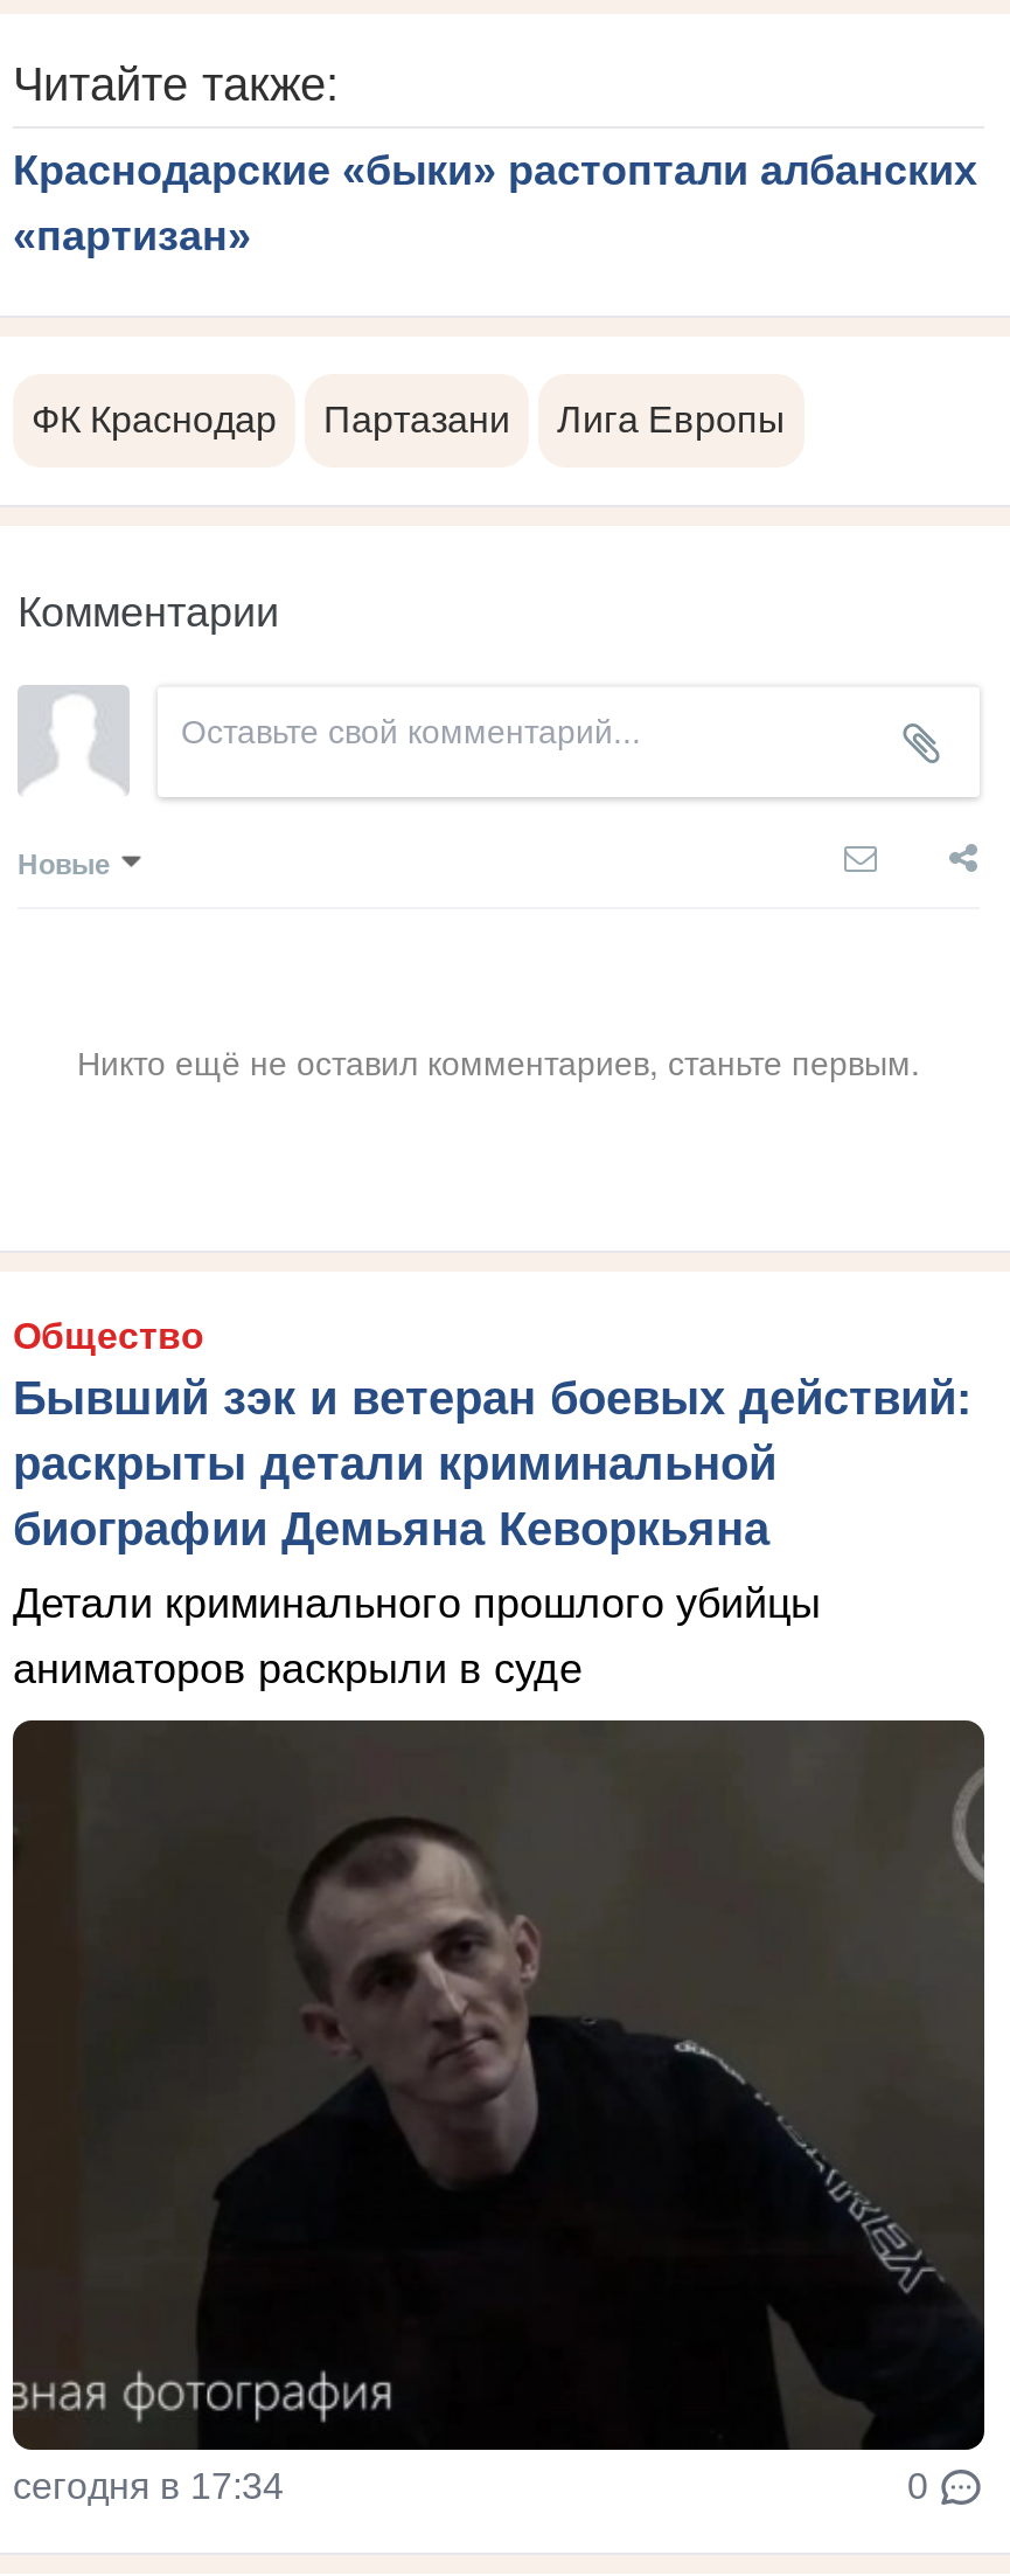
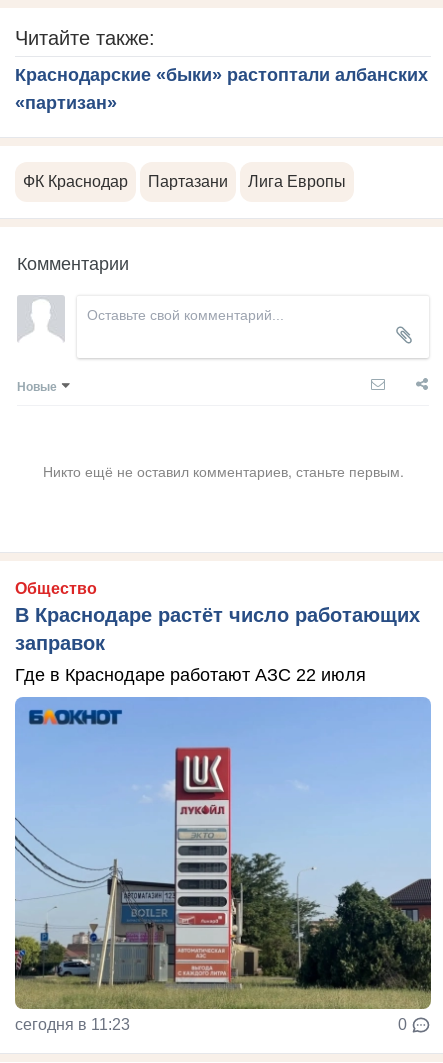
[13,1372,973,1554] Бывший зэк и ветеран боевых действий: | раскрыты детали криминальной | биографии Демьяна Кеворкьяна -> [15,604,420,654] В Краснодаре растёт число работающих | заправок
[13,1580,821,1692] Детали криминального прошлого убийцы | аниматоров раскрыли в суде -> [15,665,366,685] Где в Краснодаре работают АЗС 22 июля
[11,1718,987,2506] [image] | сегодня в 17:34 -> [14,697,432,1033] [image] | сегодня в 11:23

